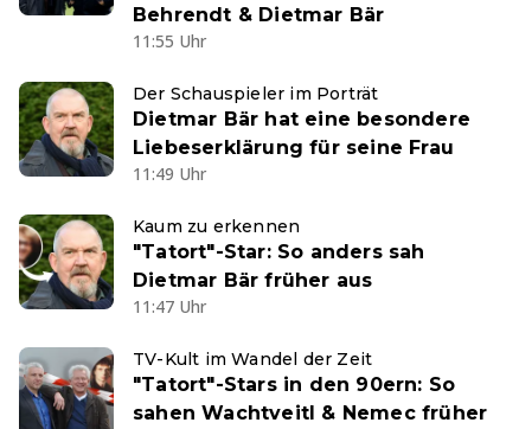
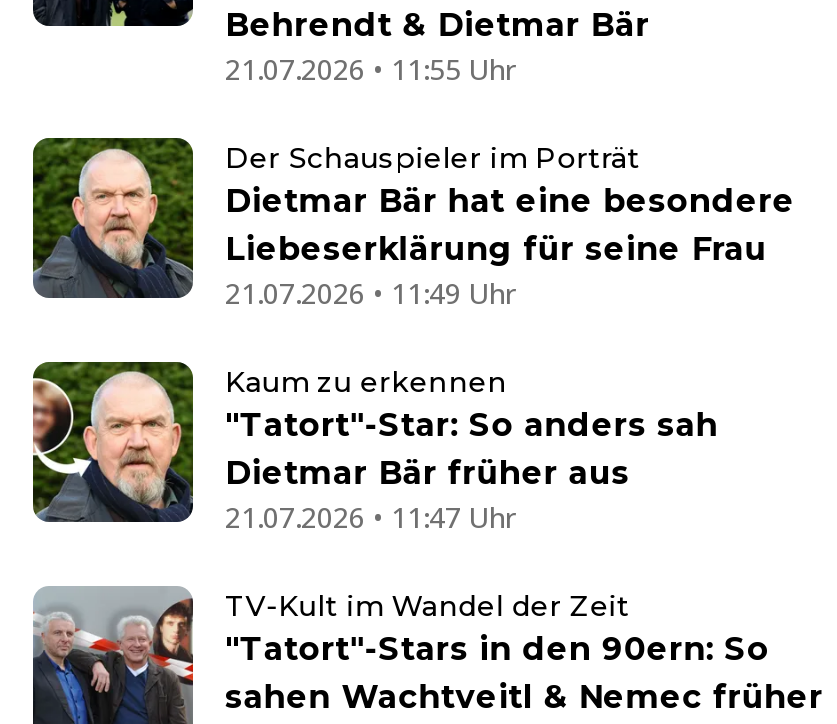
[133,30,206,52] 11:55 Uhr -> [225,50,515,88] 21.07.2026 • 11:55 Uhr
[133,162,206,185] 11:49 Uhr -> [225,274,515,312] 21.07.2026 • 11:49 Uhr
[133,295,206,318] 11:47 Uhr -> [225,498,515,536] 21.07.2026 • 11:47 Uhr

